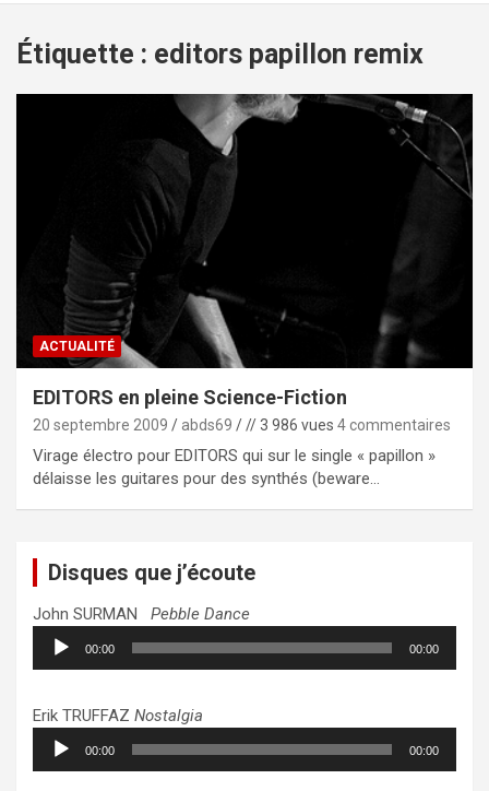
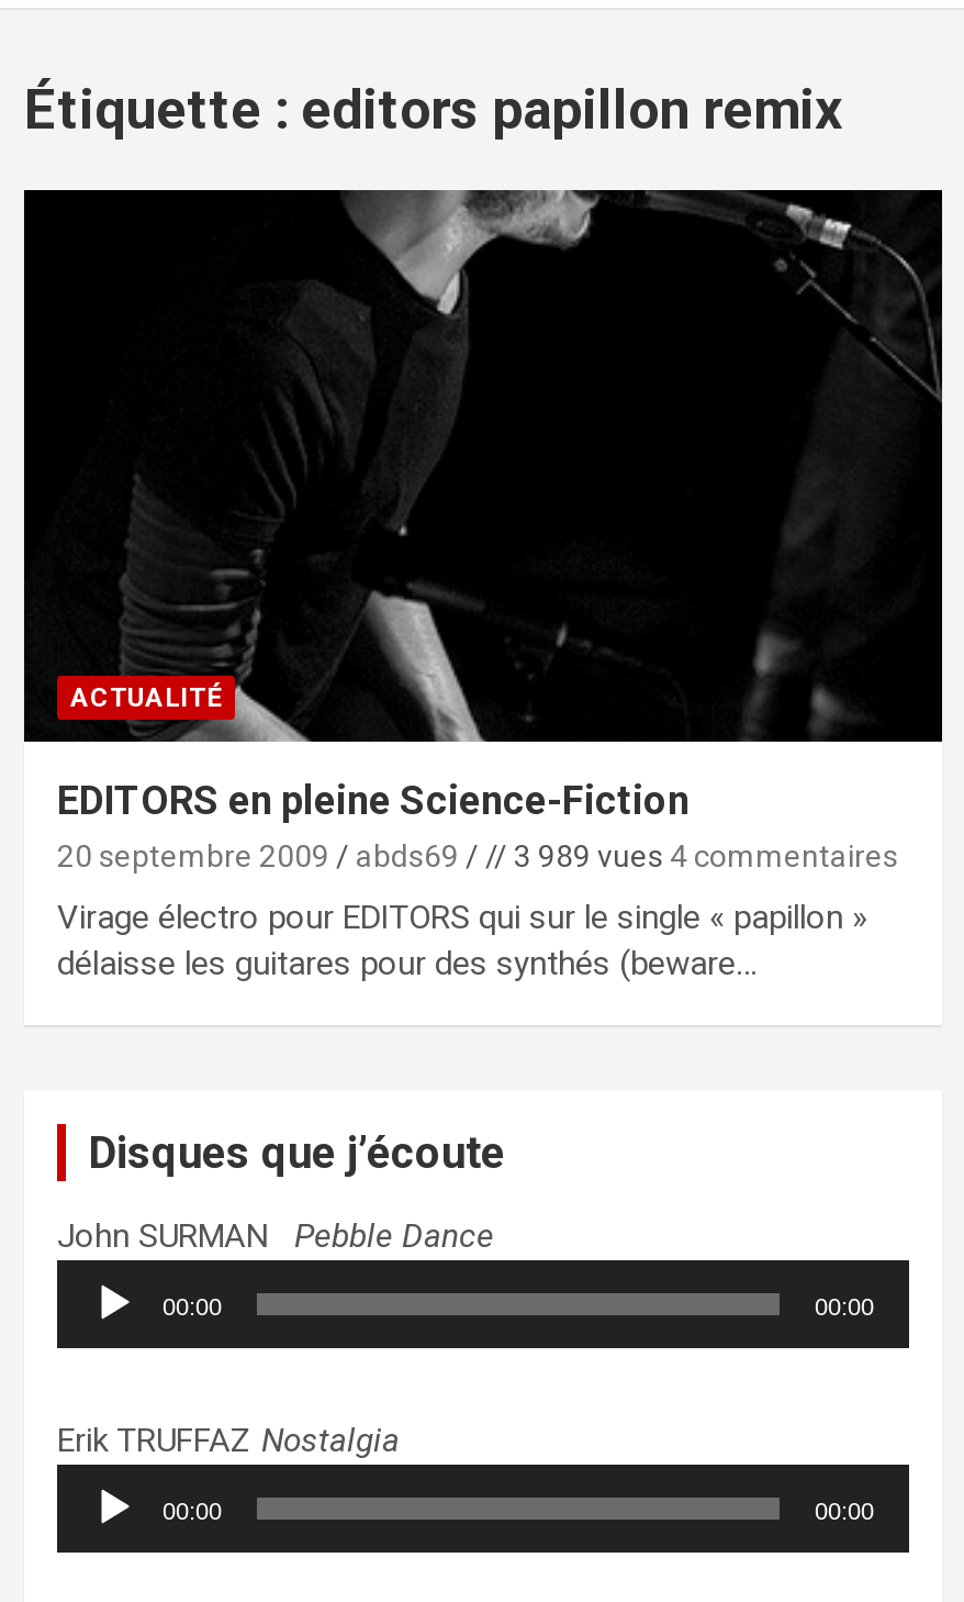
[181,416,451,434] abds69 // 3 986 vues 4 commentaires -> [356,838,898,873] abds69 // 3 989 vues 4 commentaires

